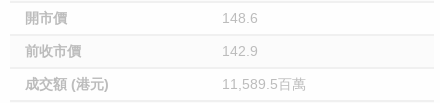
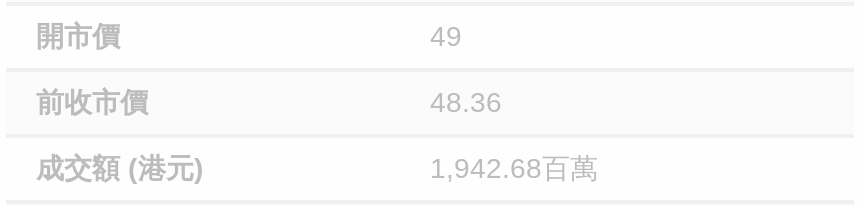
[222,10,258,26] 148.6 -> [430,20,462,52] 49
[222,43,258,59] 142.9 -> [430,86,502,118] 48.36
[222,76,306,92] 11,589.5百萬 -> [430,152,598,184] 1,942.68百萬

